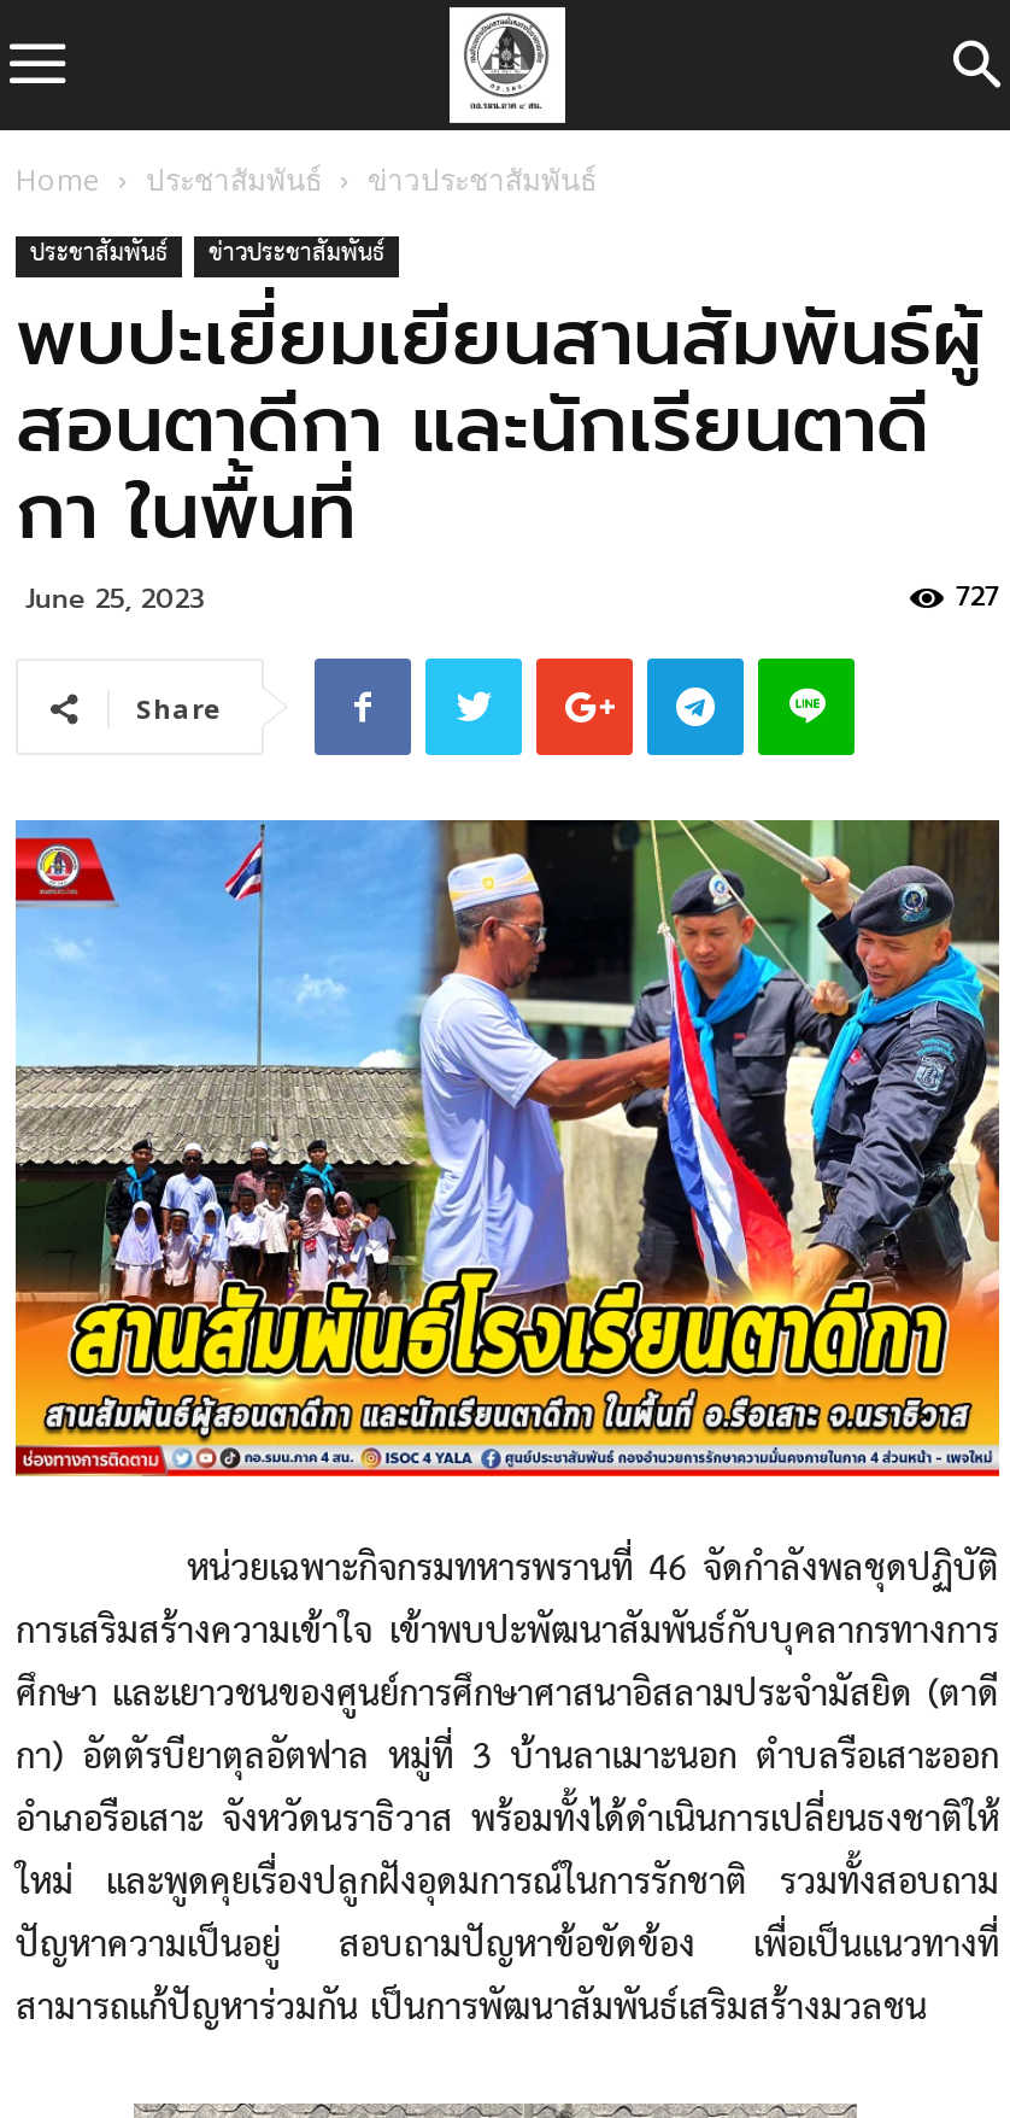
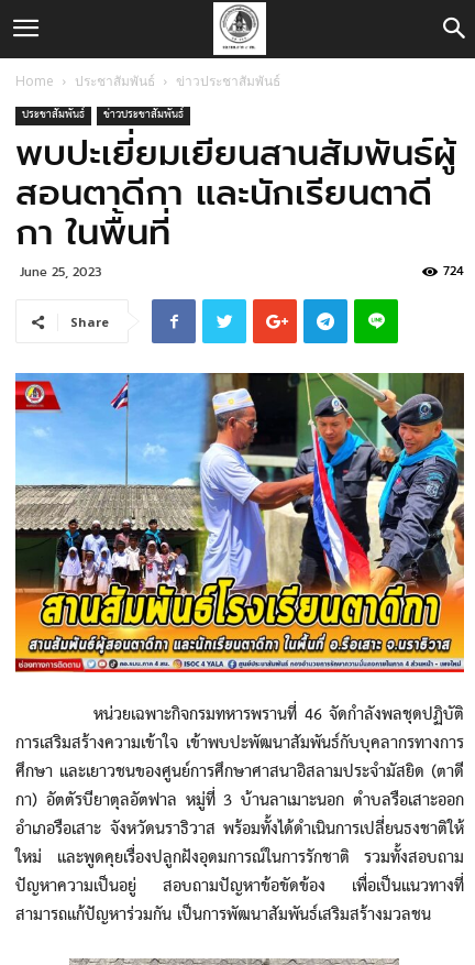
[956,577,999,615] 727 -> [443,262,464,279] 724

